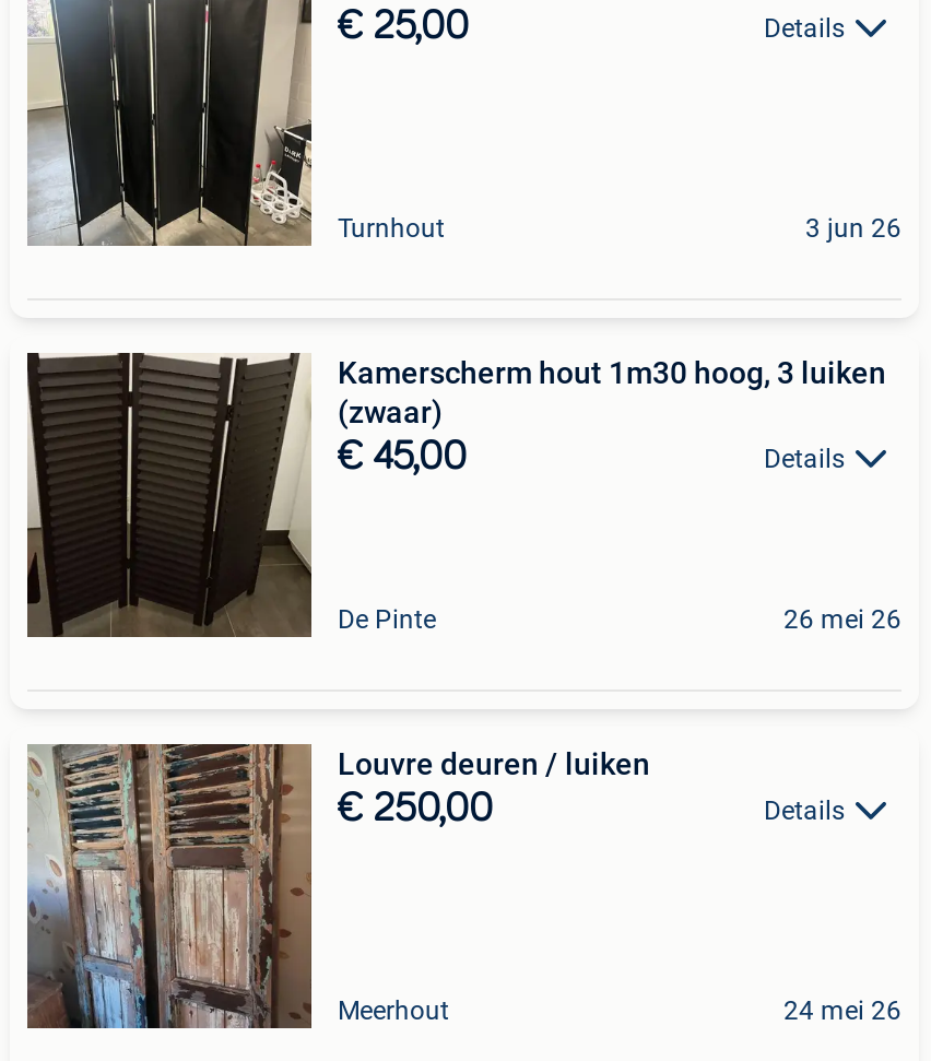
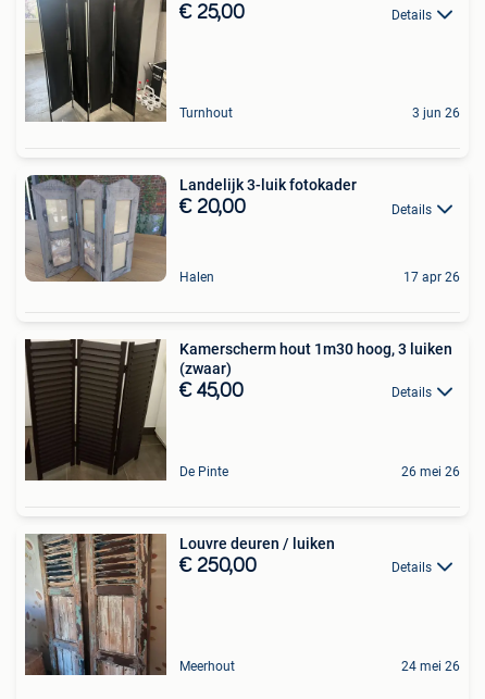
none -> [25,174,432,286] [image] | Landelijk 3-luik fotokader | € 20,00 | Details
none -> [179,270,460,285] Halen | 17 apr 26

